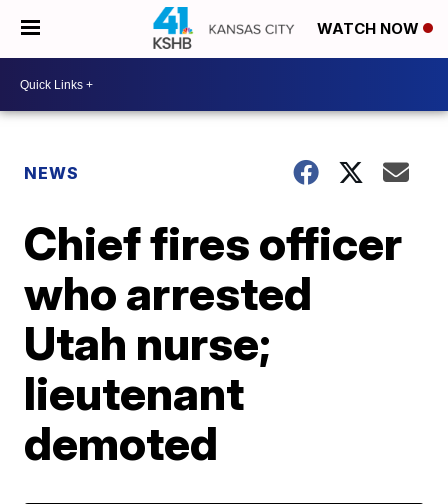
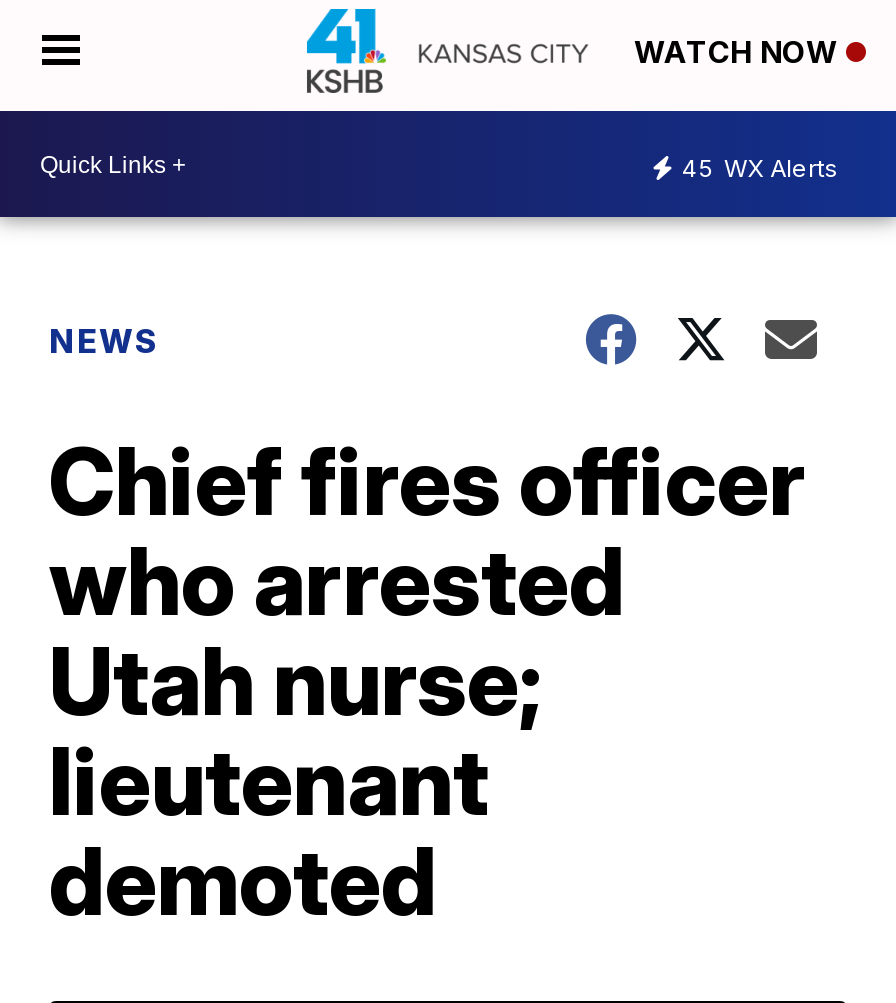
none -> [682,152,838,182] 45 WX Alerts

